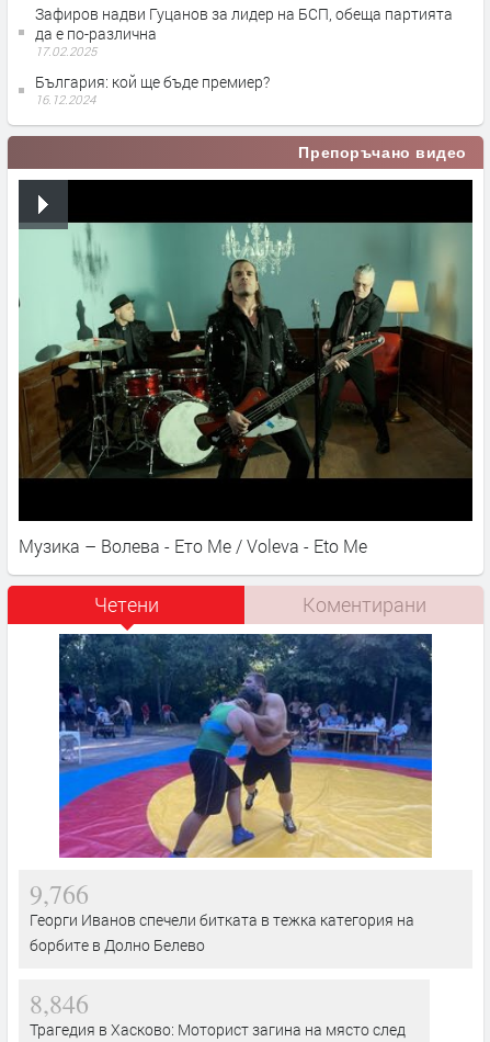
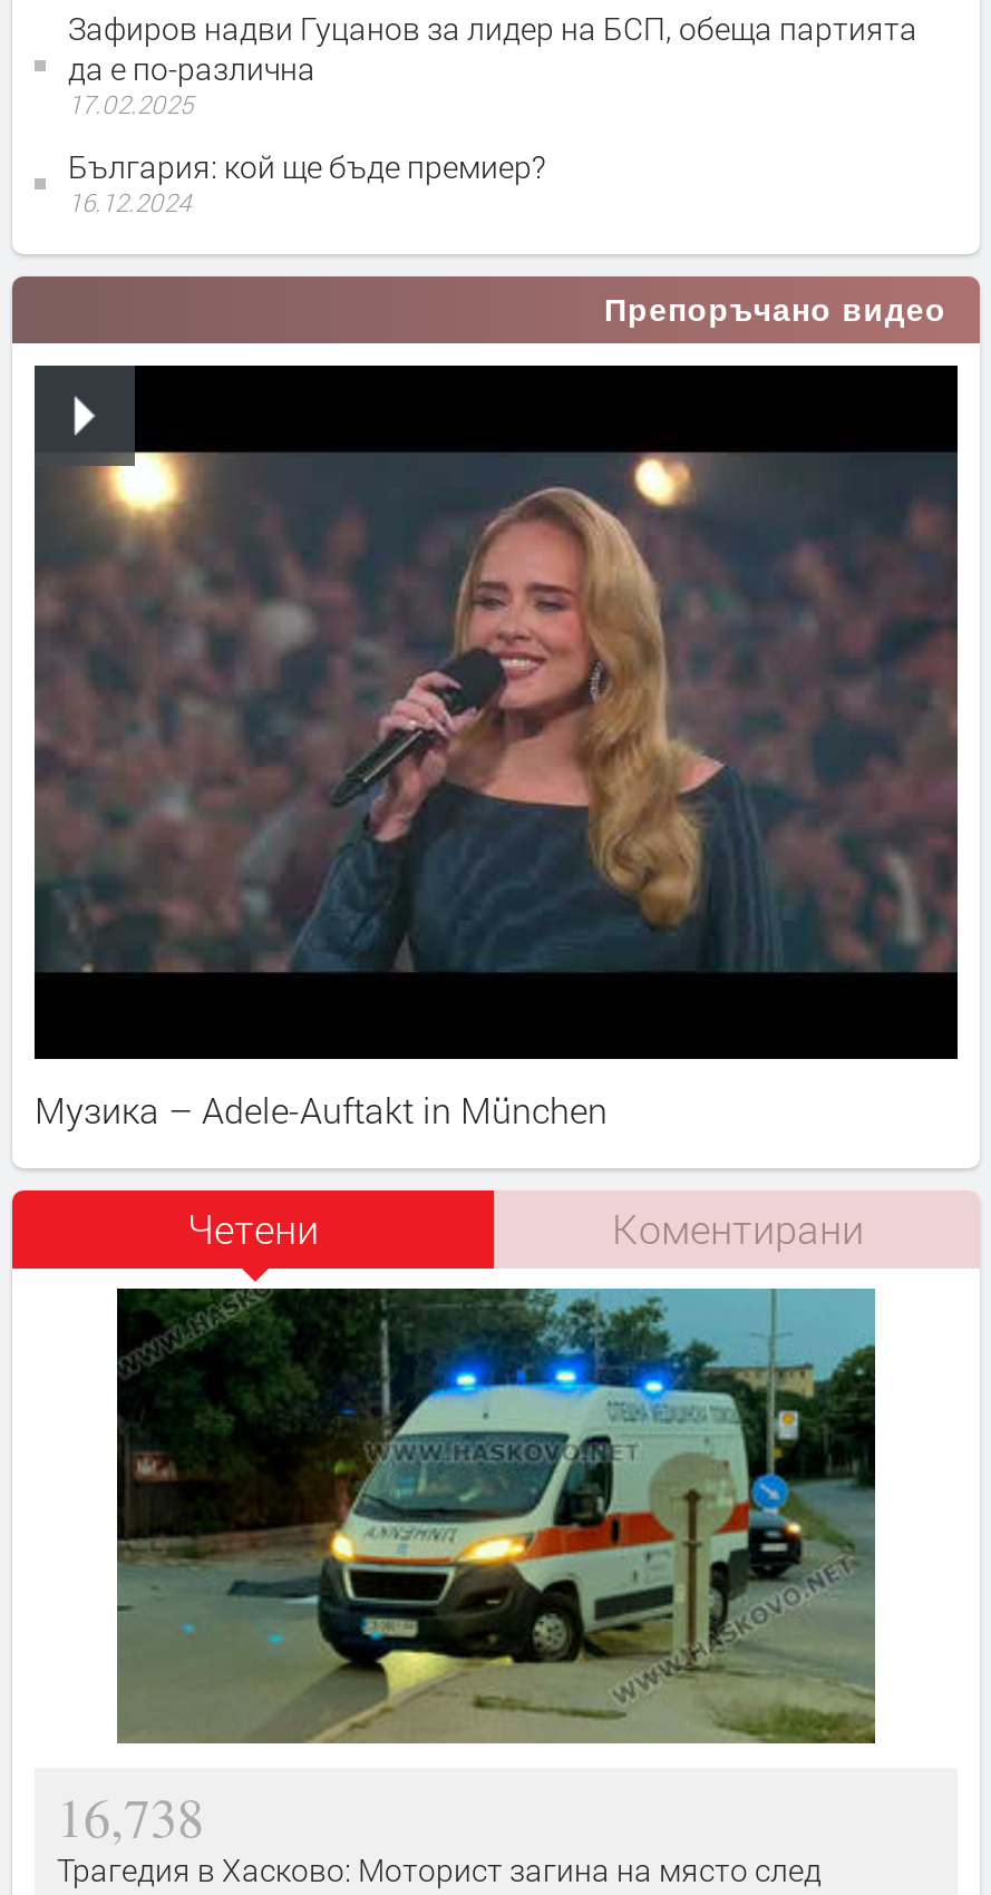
[19,222,474,478] [image] -> [32,450,958,974] [image]
[19,534,367,558] Музика – Волева - Ето Ме / Voleva - Eto Me -> [35,1086,608,1133] Музика – Adele-Auftakt in München
[30,633,433,1021] [image] | 9,766 | Георги Иванов спечели битката в тежка категория на | борбите в Долно Белево | 8,846 -> [57,1286,877,1853] [image] | 16,738

